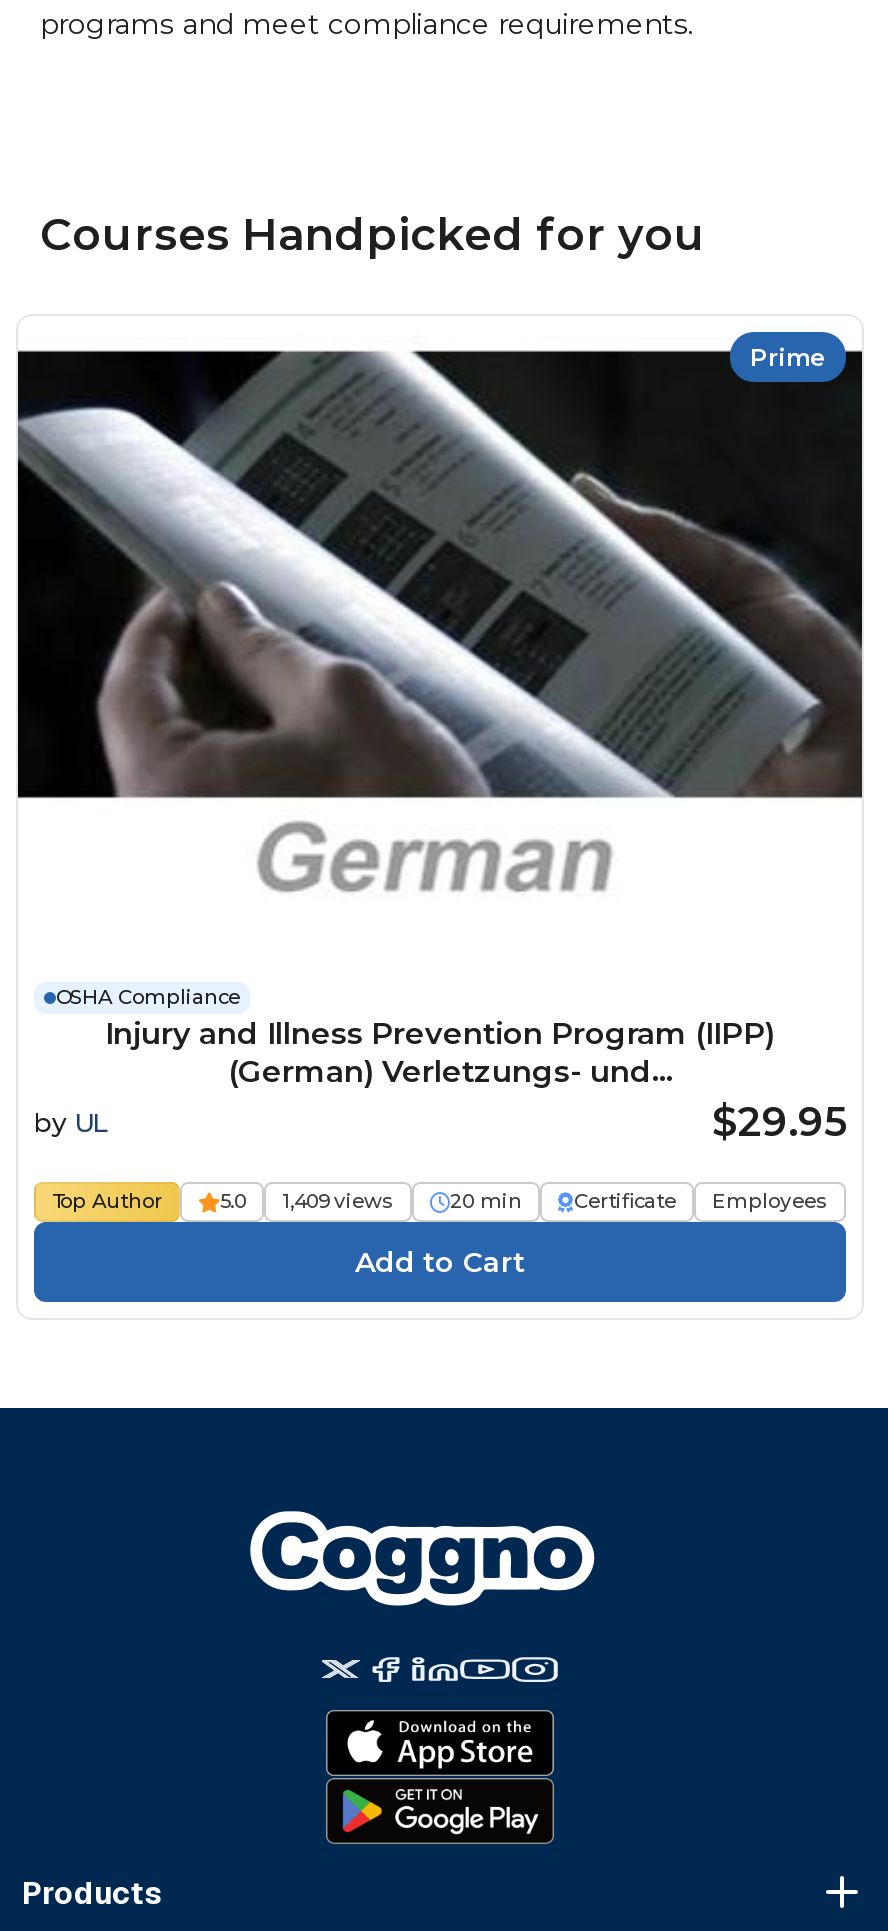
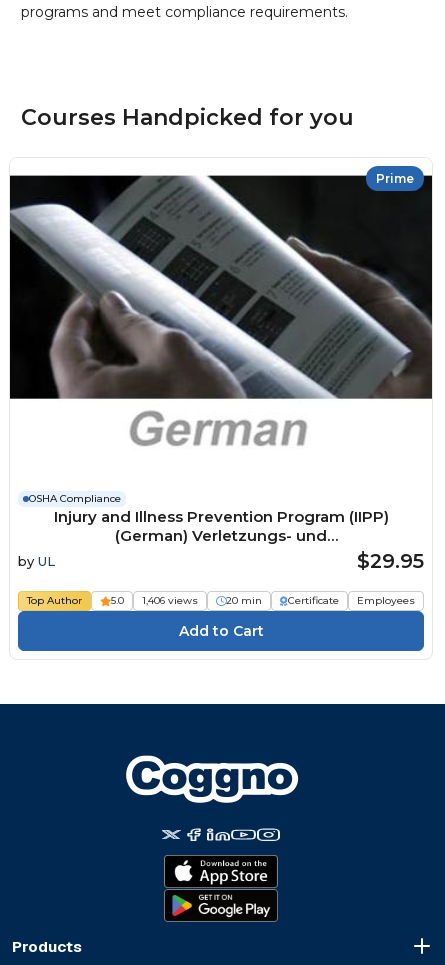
[220,1187,394,1213] 5.0 1,409 views -> [111,593,198,606] 5.0 1,406 views

